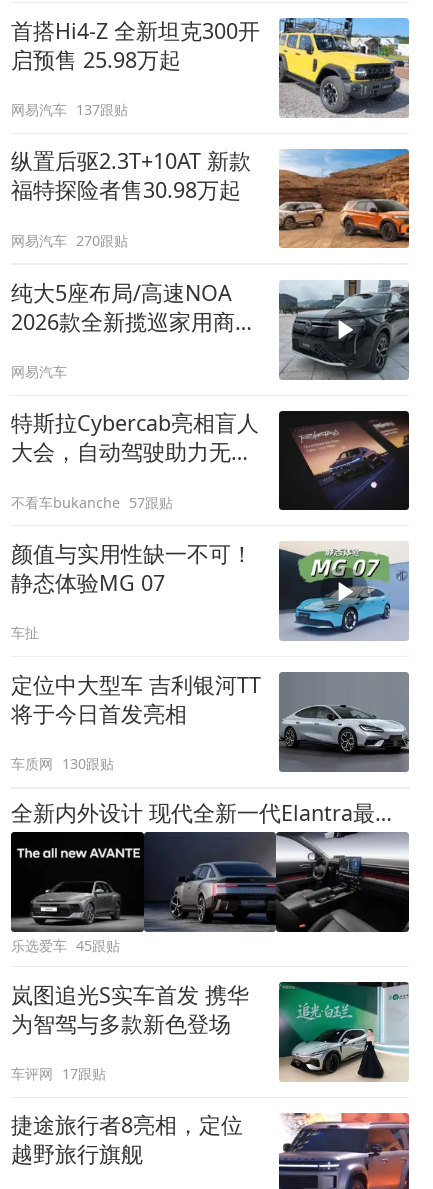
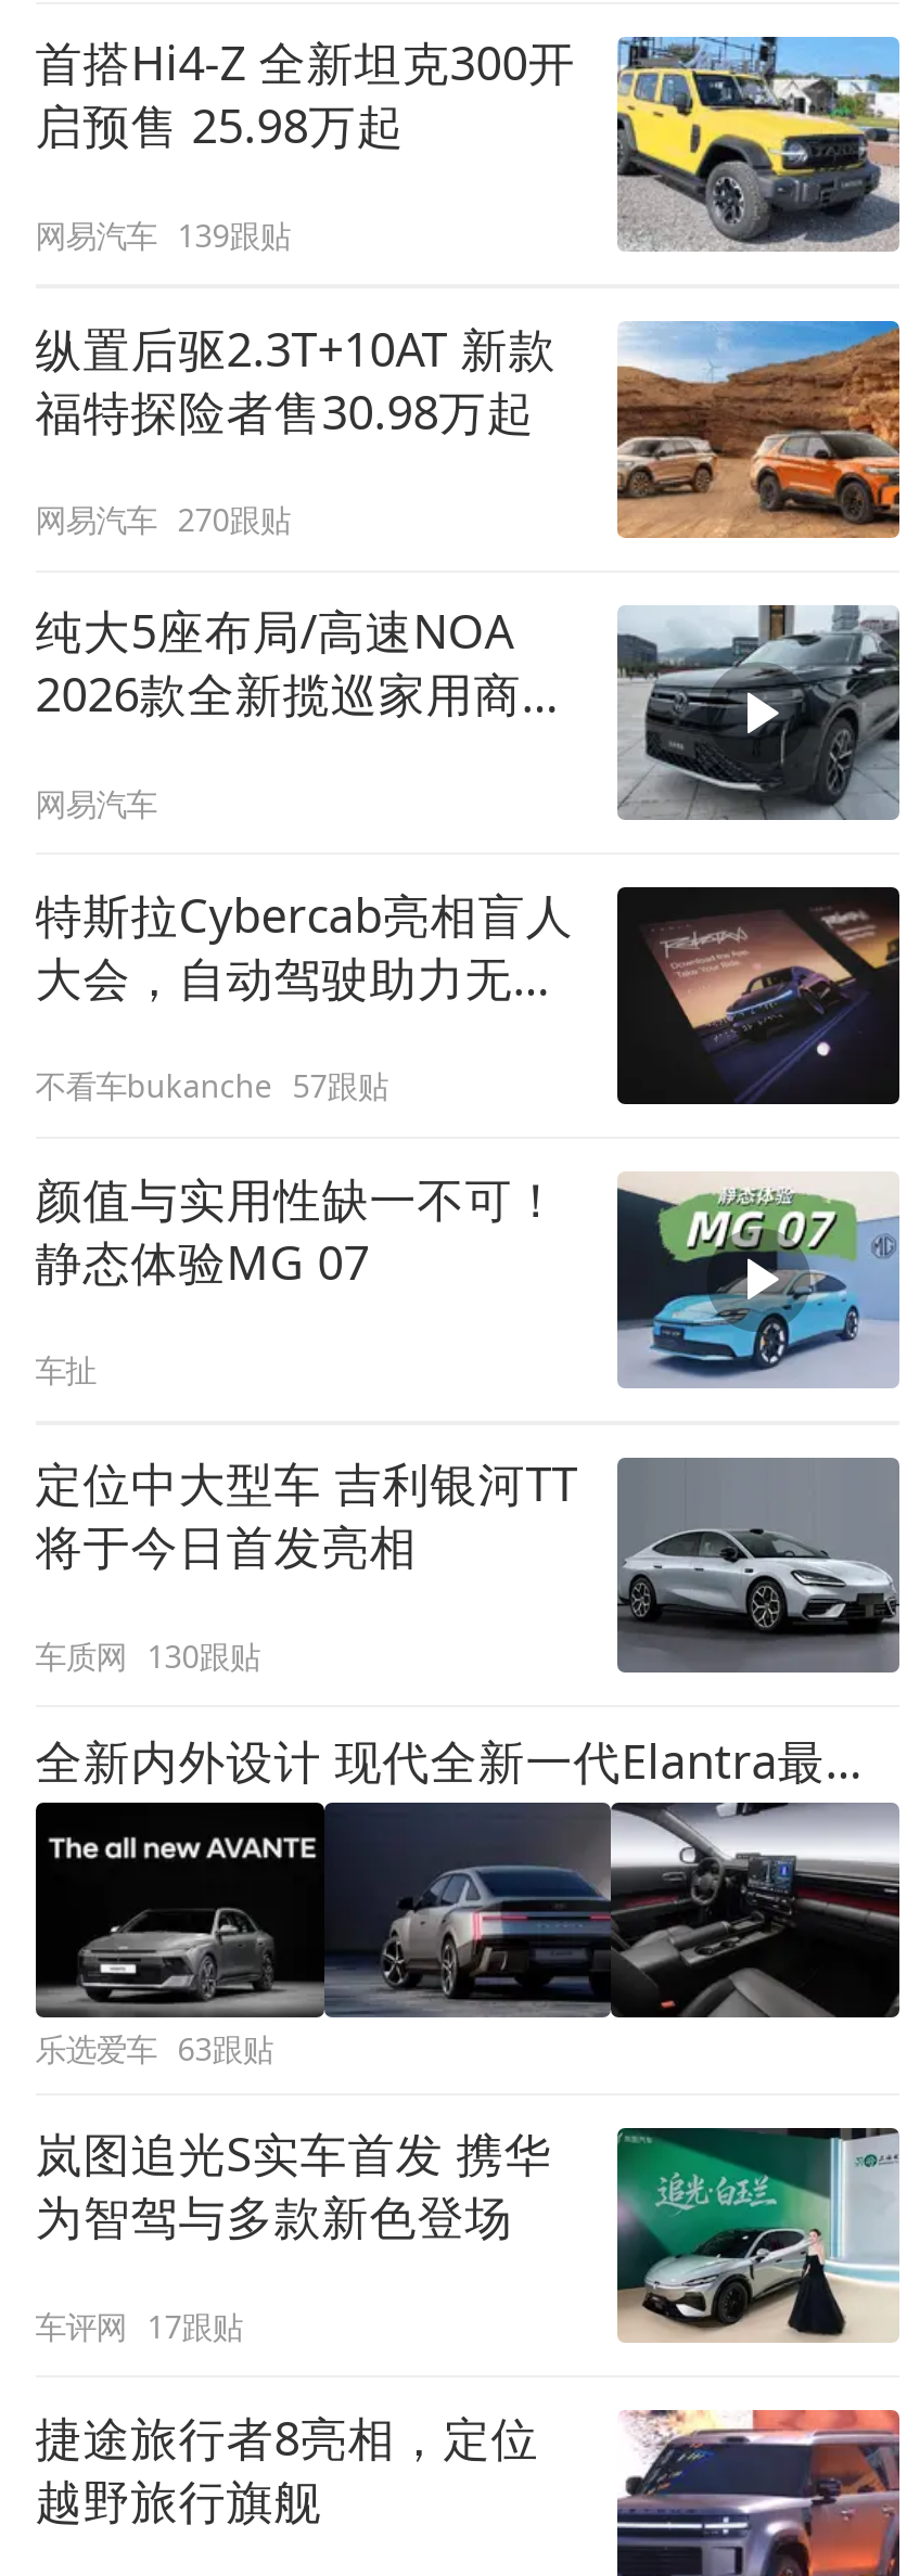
[11,100,128,119] 网易汽车 137跟贴 -> [35,214,290,255] 网易汽车 139跟贴
[11,936,120,955] 乐选爱车 45跟贴 -> [35,2028,273,2069] 乐选爱车 63跟贴

